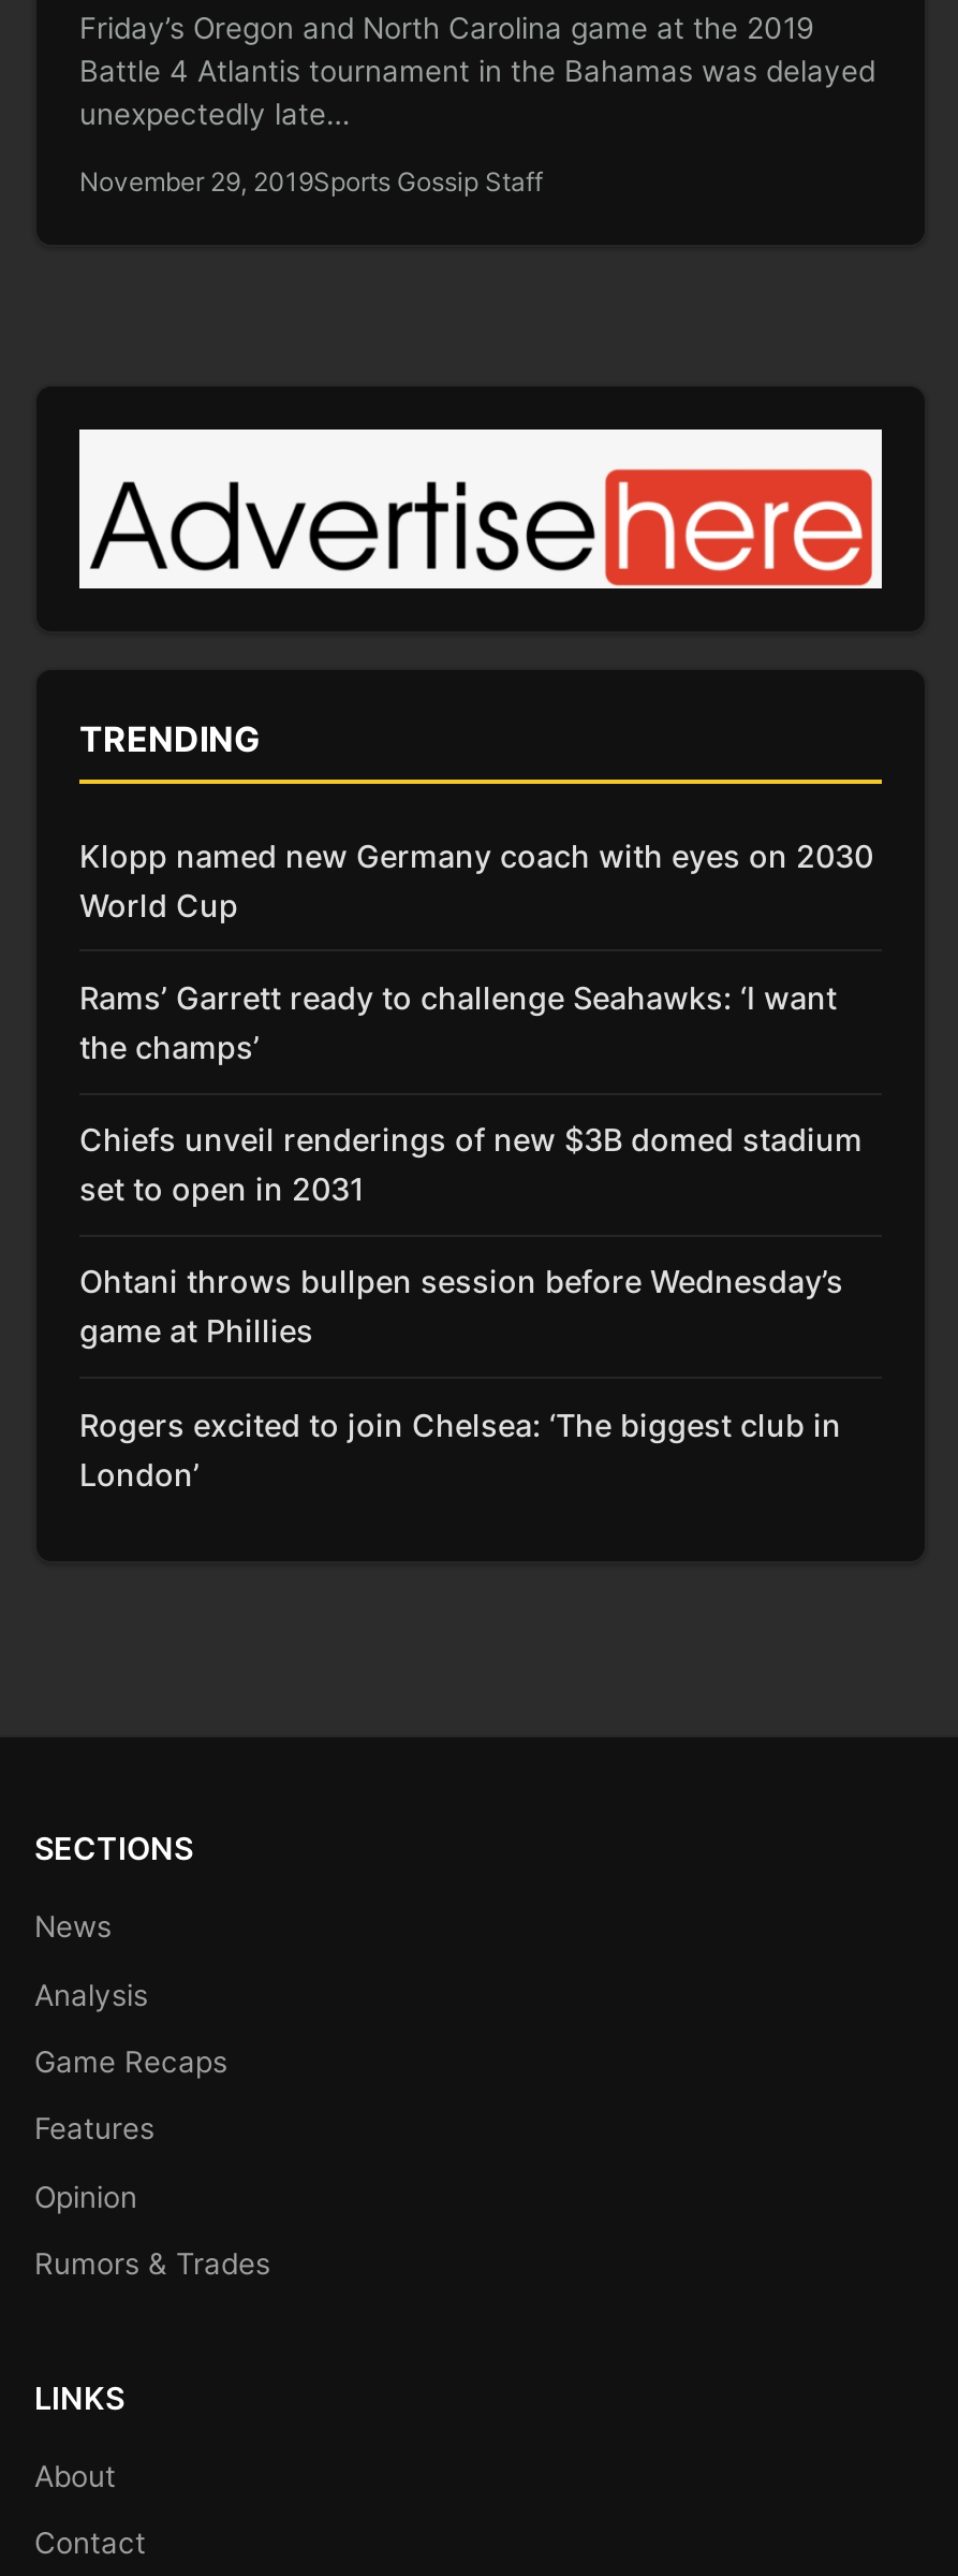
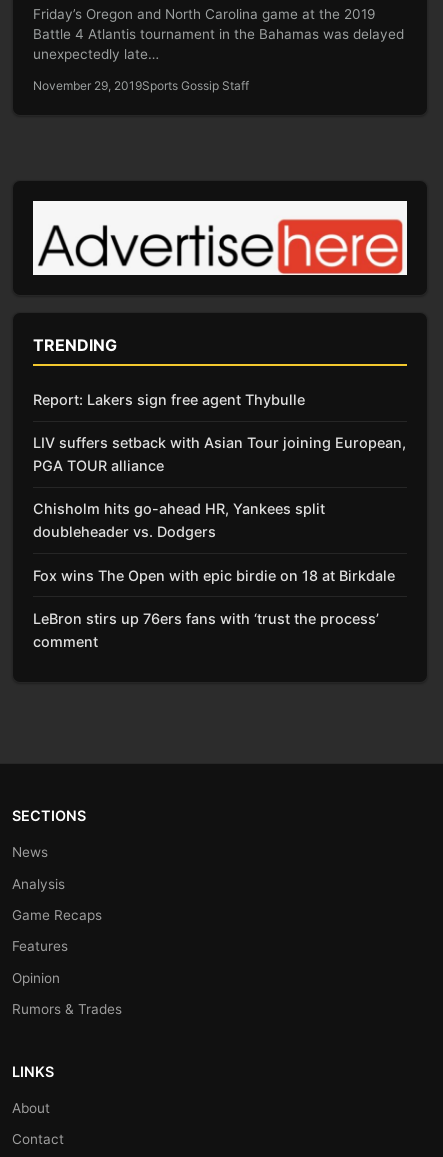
[79,837,873,923] Klopp named new Germany coach with eyes on 2030 | World Cup -> [33,391,305,408] Report: Lakers sign free agent Thybulle
[79,979,837,1065] Rams’ Garrett ready to challenge Seahawks: ‘I want | the champs’ -> [33,434,406,474] LIV suffers setback with Asian Tour joining European, | PGA TOUR alliance
[79,1121,863,1207] Chiefs unveil renderings of new $3B domed stadium | set to open in 2031 -> [33,500,325,540] Chisholm hits go-ahead HR, Yankees split | doubleheader vs. Dodgers
[79,1264,843,1350] Ohtani throws bullpen session before Wednesday’s | game at Phillies -> [33,566,395,583] Fox wins The Open with epic birdie on 18 at Birkdale
[79,1406,841,1492] Rogers excited to join Chelsea: ‘The biggest club in | London’ -> [33,610,379,650] LeBron stirs up 76ers fans with ‘trust the process’ | comment

